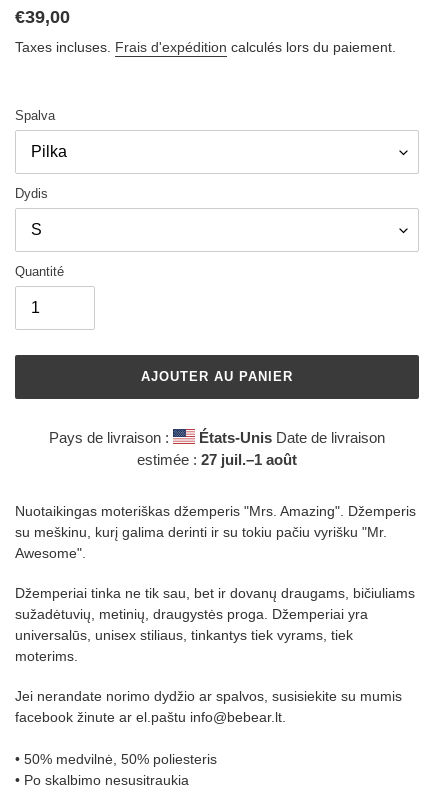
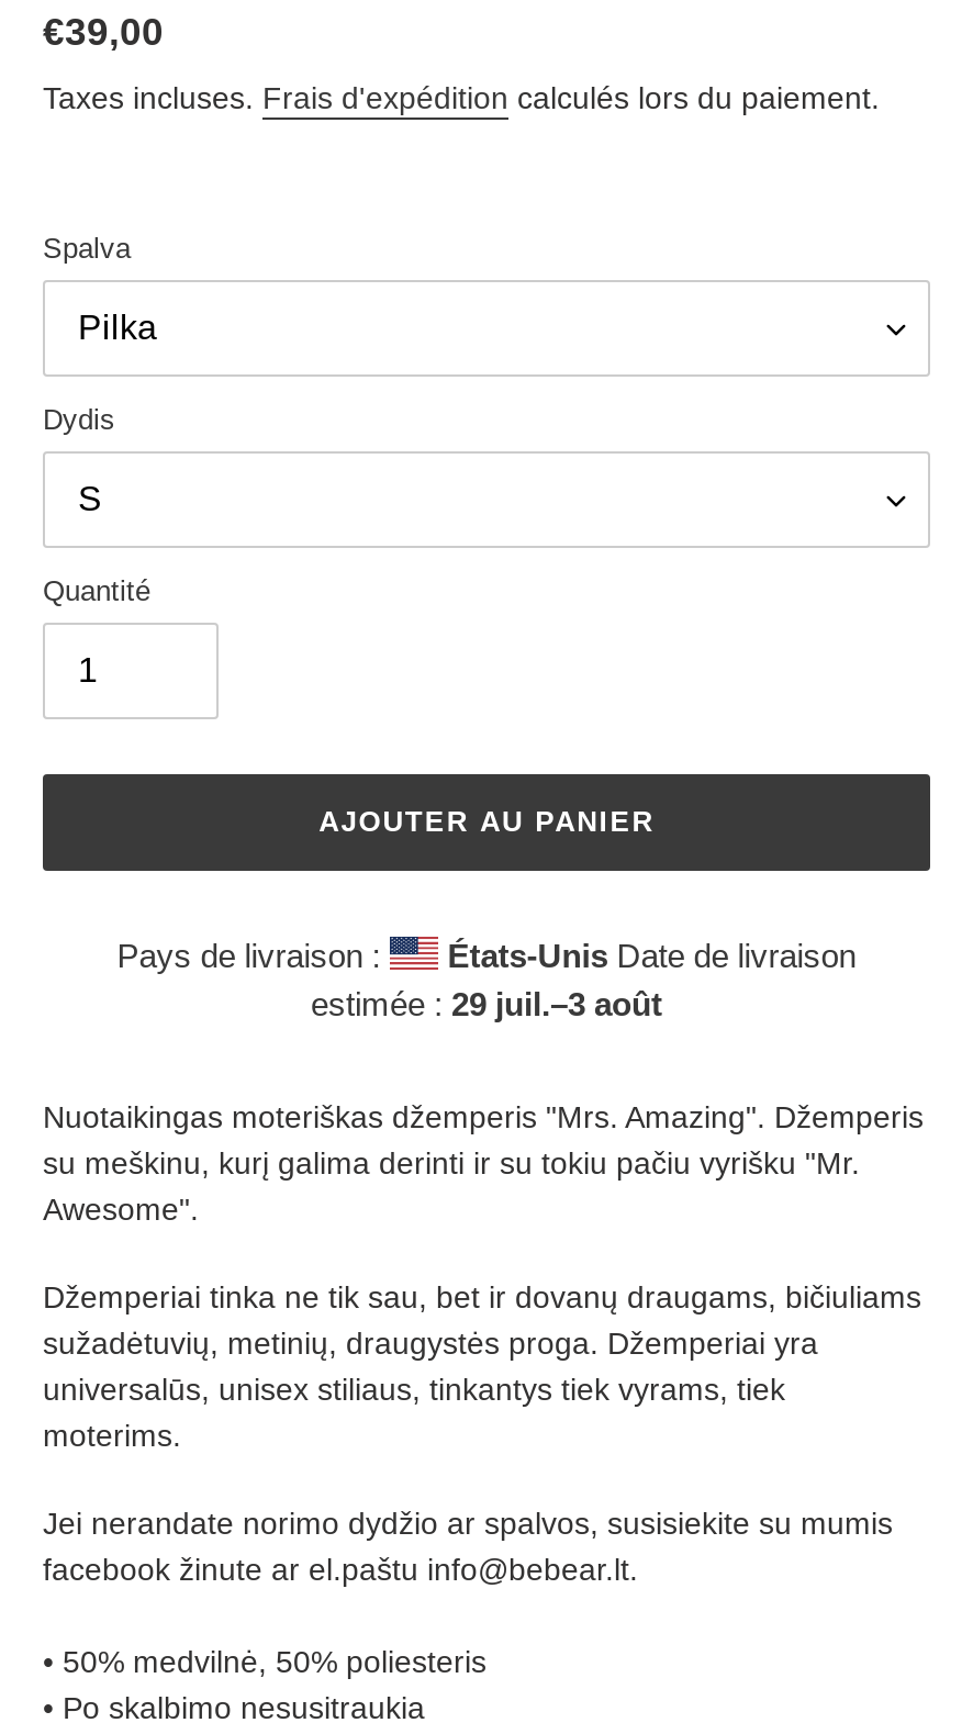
[137,450,297,467] estimée : 27 juil.–1 août -> [311,984,662,1021] estimée : 29 juil.–3 août

